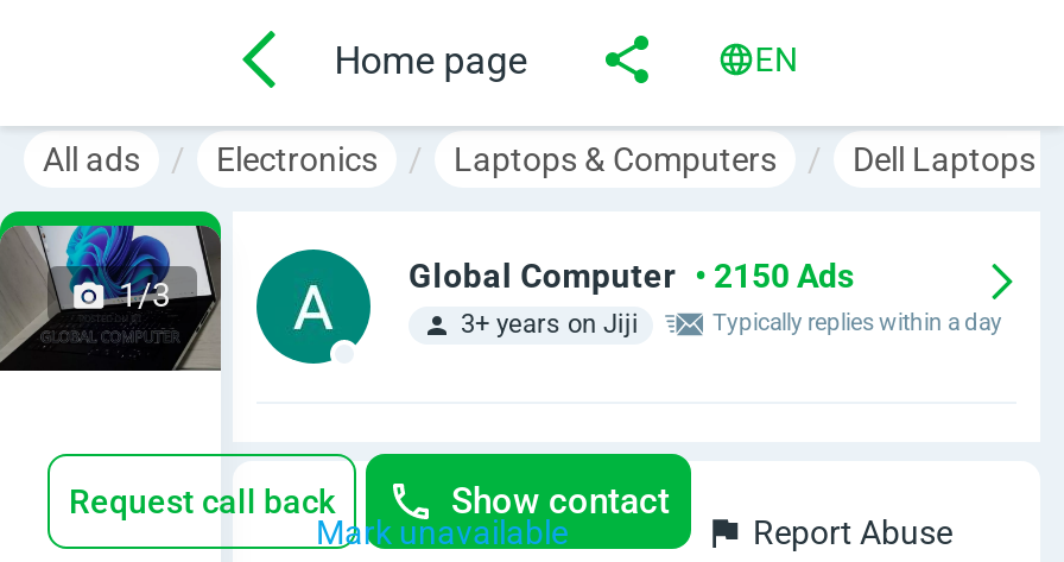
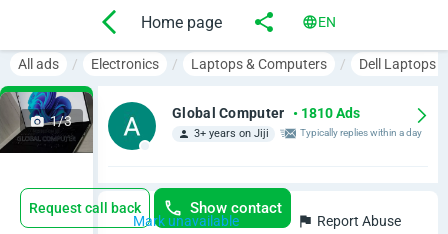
[408,255,854,293] Global Computer • 2150 Ads -> [172,104,359,120] Global Computer • 1810 Ads

